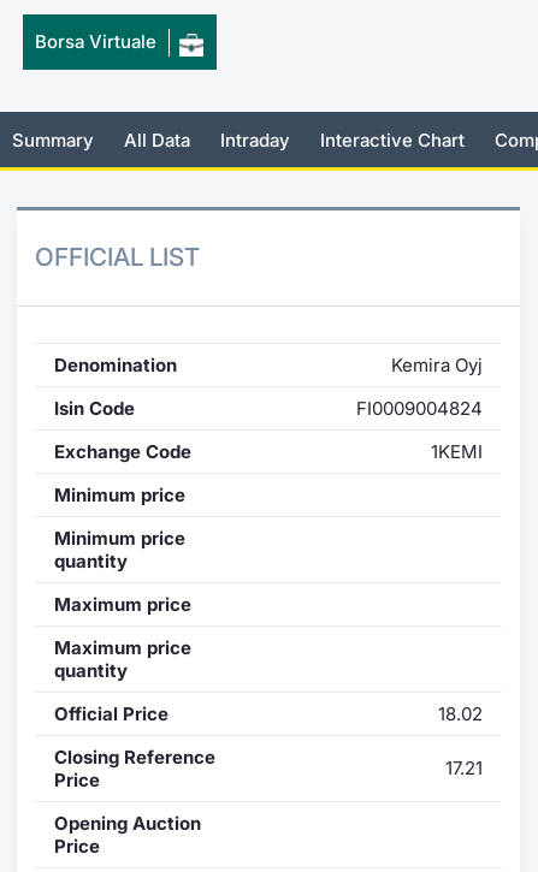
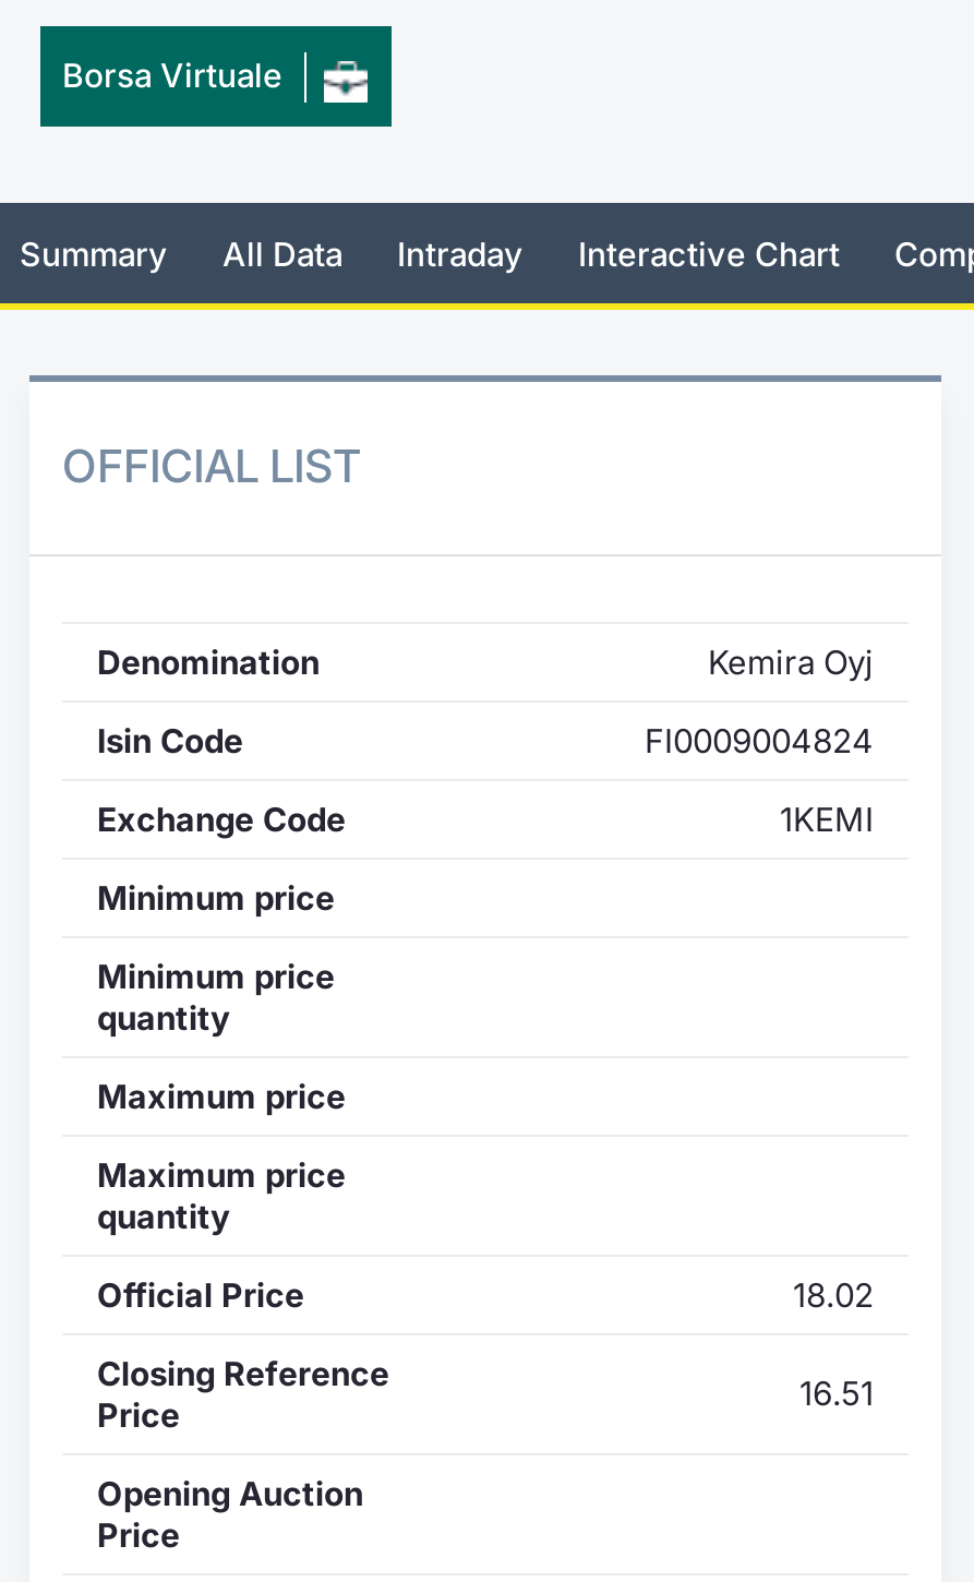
[445,756,483,779] 17.21 -> [799,1371,874,1413] 16.51

